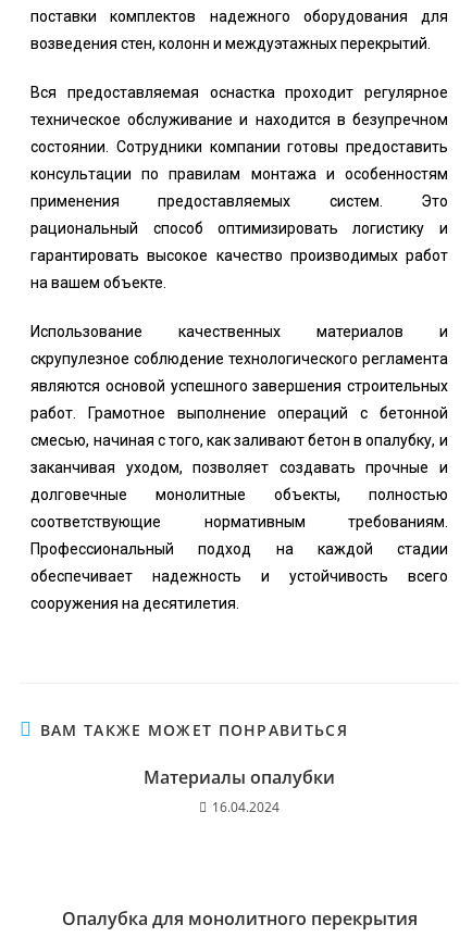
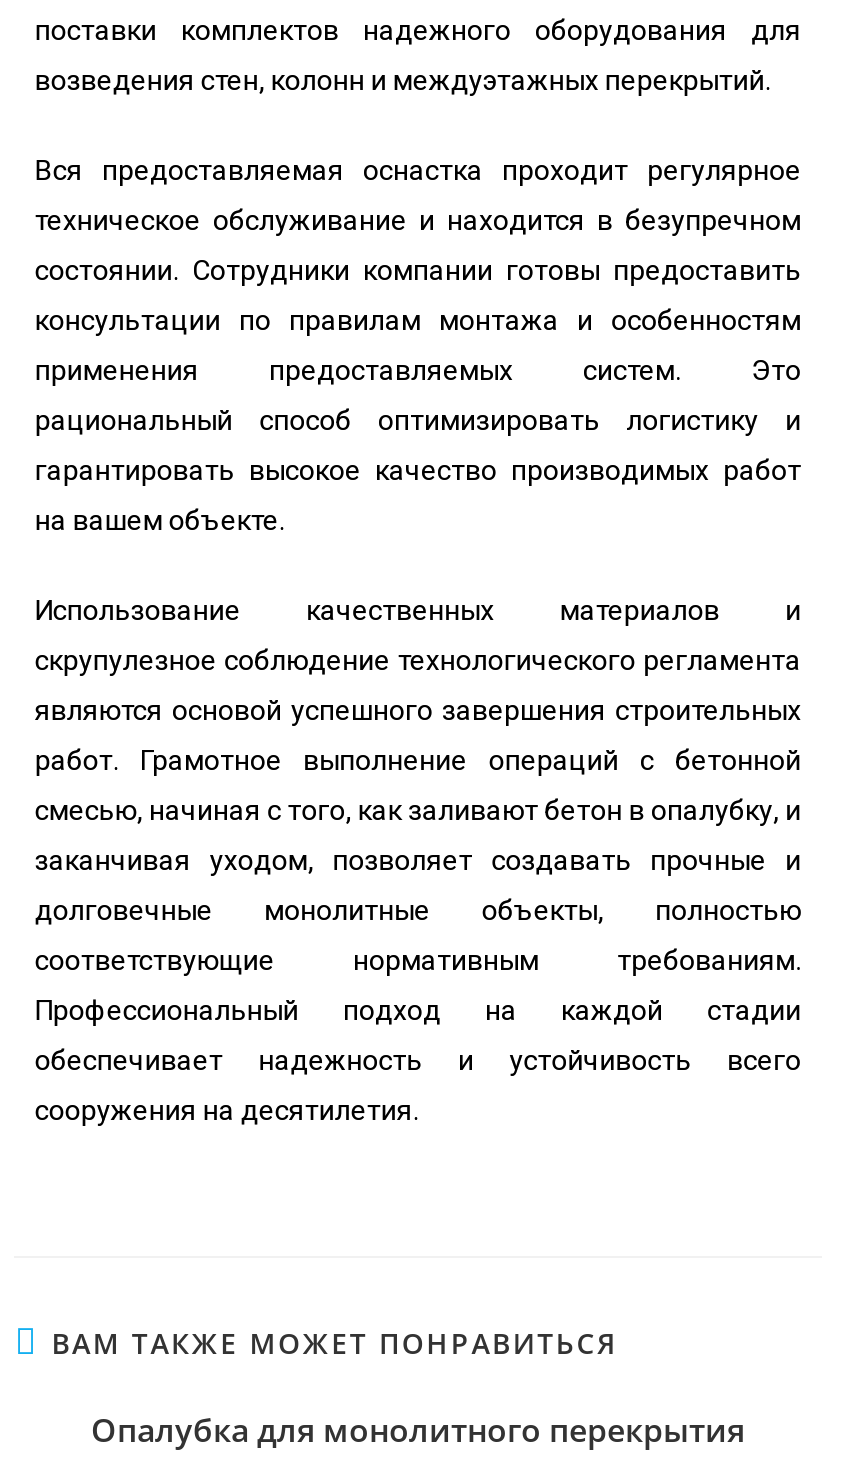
[144,765,335,817] Материалы опалубки | 16.04.2024 -> none

